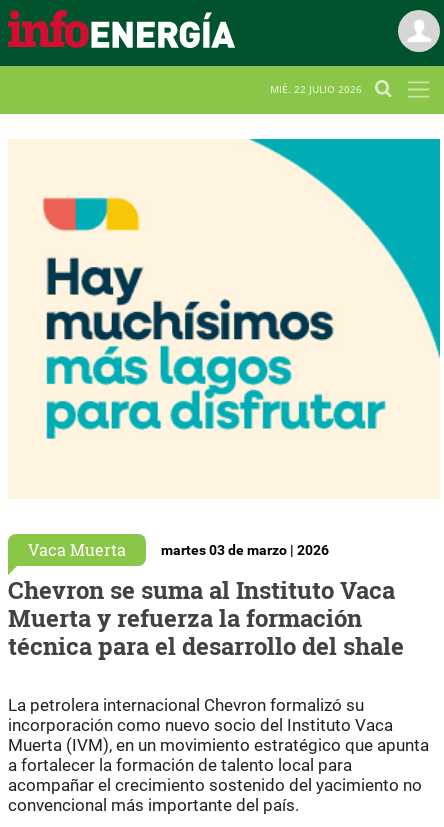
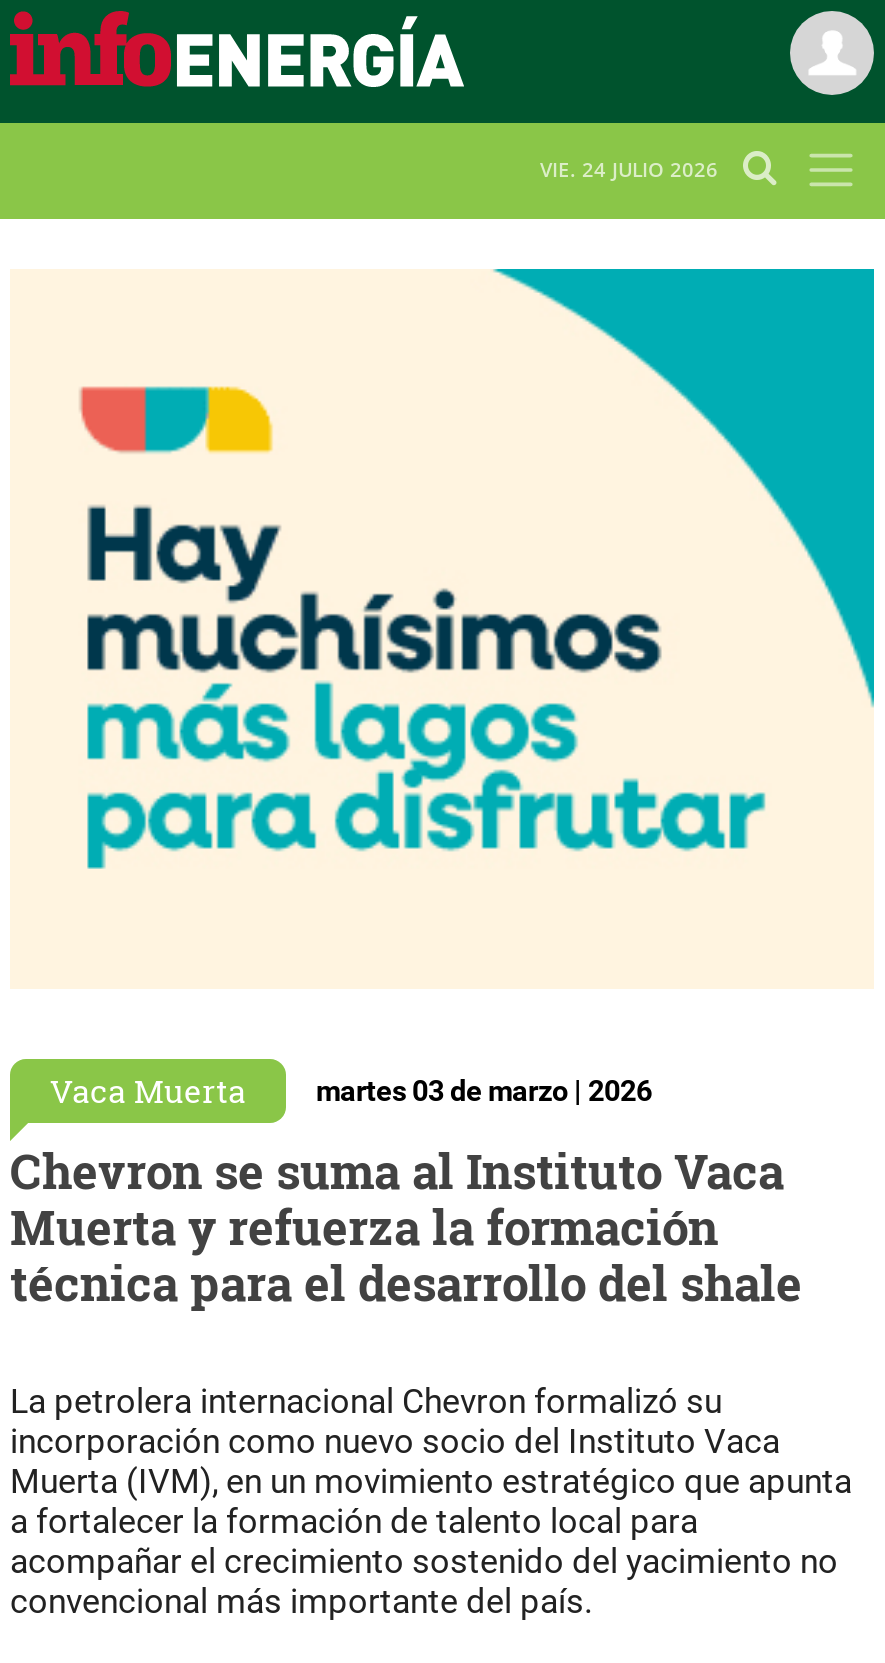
[270,82,362,96] MIÉ. 22 JULIO 2026 -> [540,156,718,184] VIE. 24 JULIO 2026

